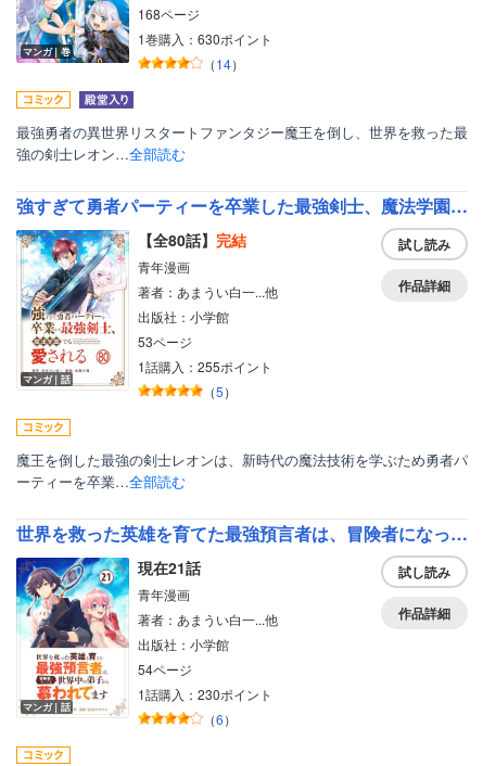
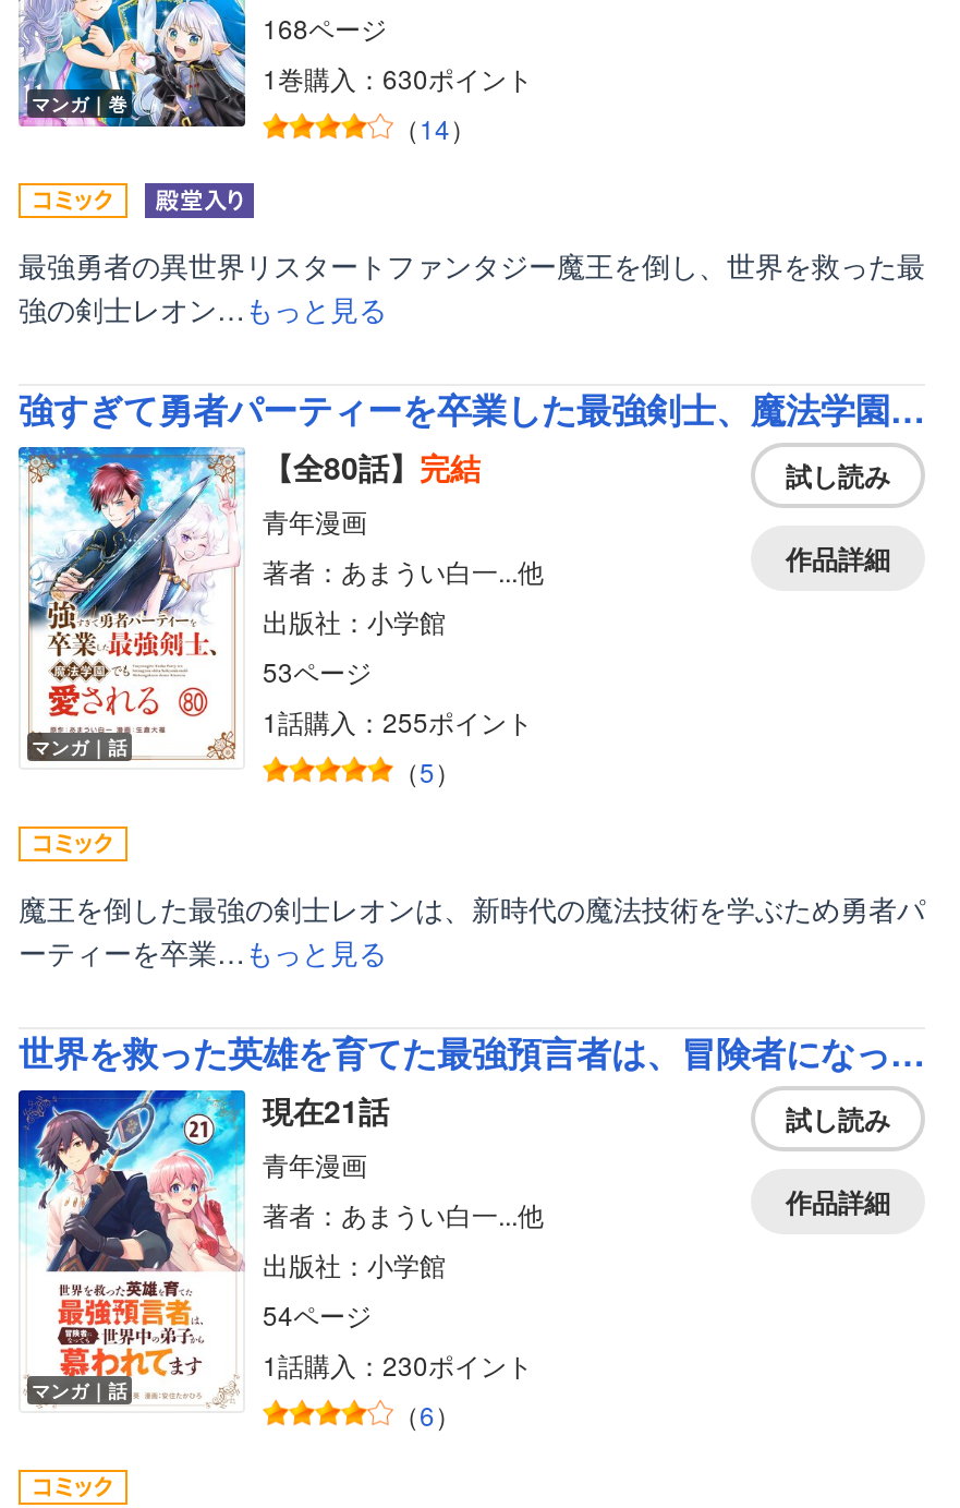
[16,143,186,164] 強の剣士レオン…全部読む -> [19,288,387,329] 強の剣士レオン…もっと見る
[16,471,186,491] ーティーを卒業…全部読む -> [19,931,387,973] ーティーを卒業…もっと見る

